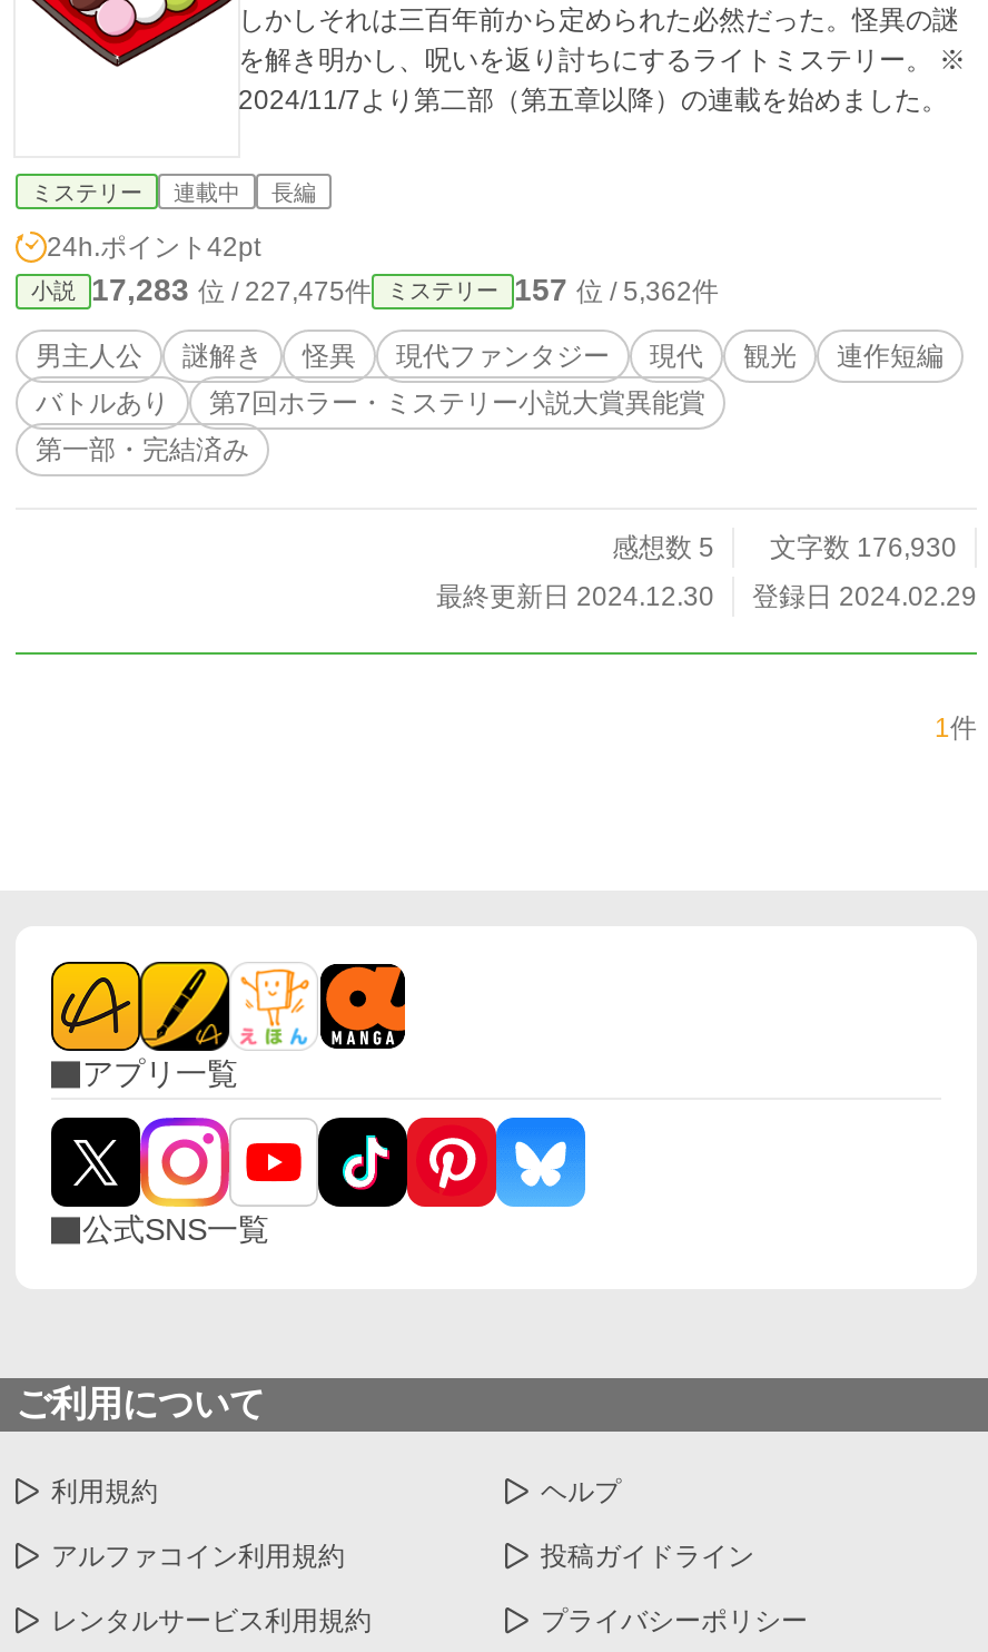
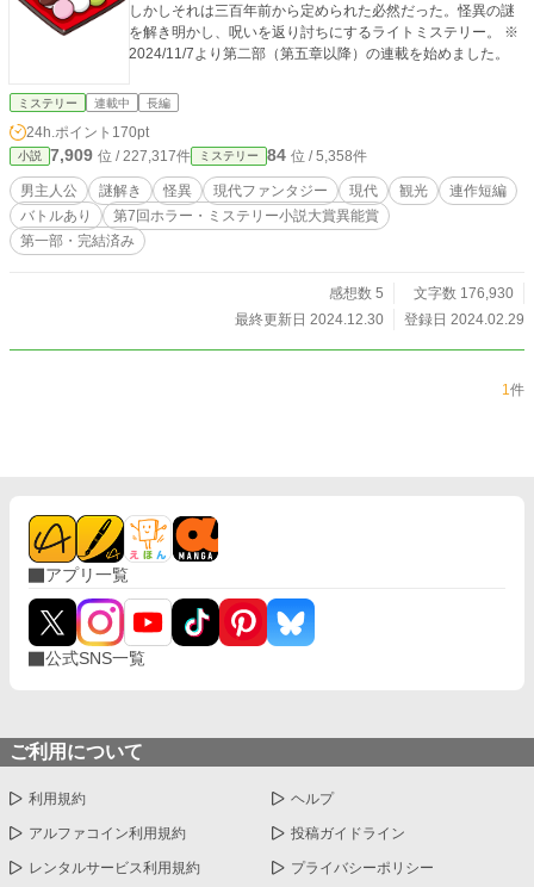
[47,232,260,263] 24h.ポイント42pt -> [26,124,149,141] 24h.ポイント170pt
[91,272,372,307] 17,283位 / 227,475件 -> [50,145,191,165] 7,909位 / 227,317件
[514,272,719,307] 157位 / 5,362件 -> [267,145,367,165] 84位 / 5,358件

